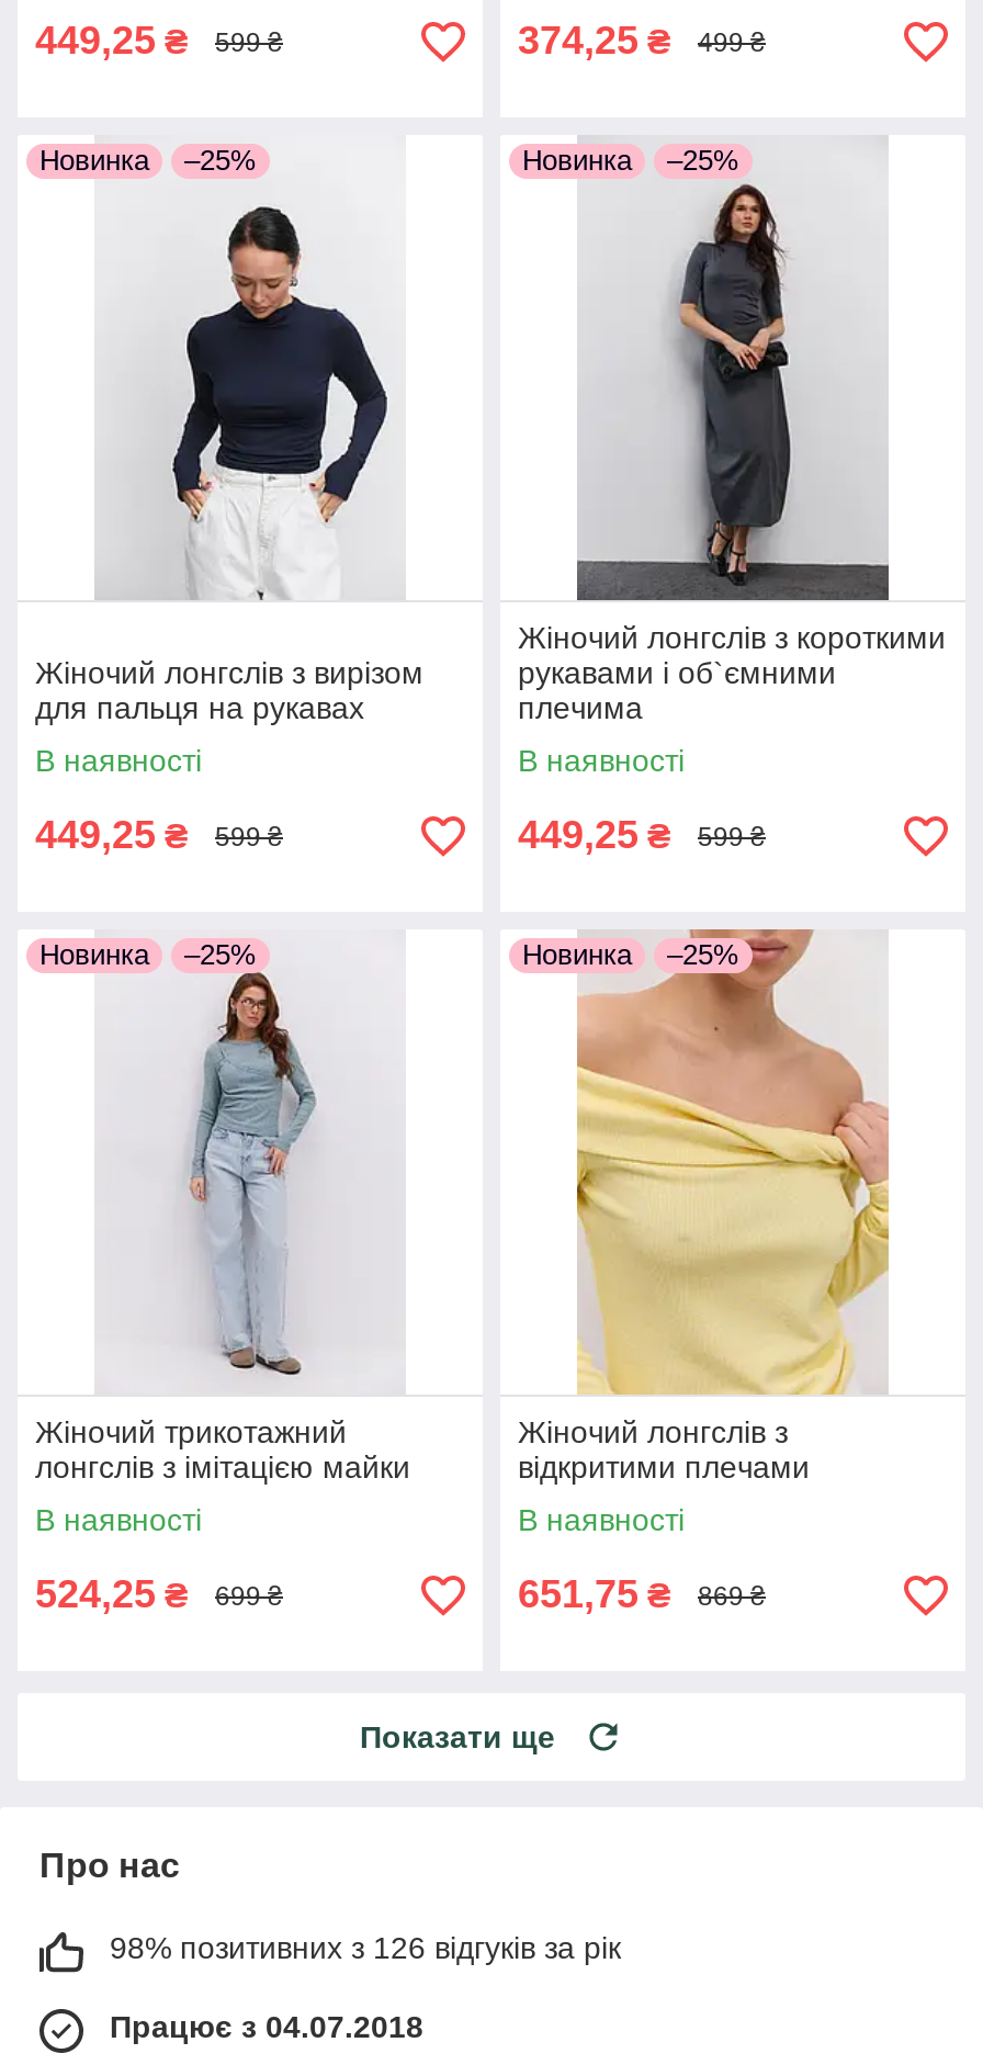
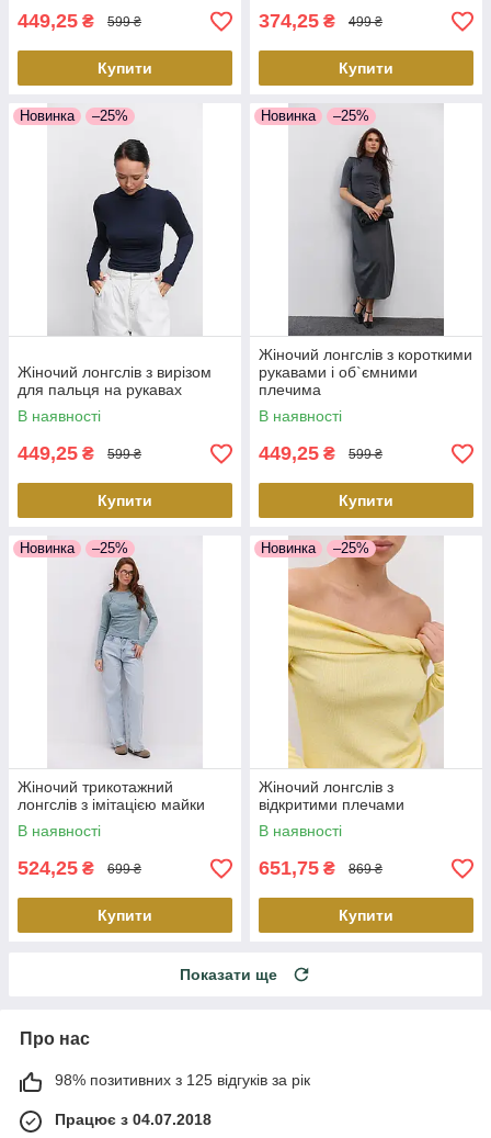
none -> [98,59,152,77] Купити
none -> [339,59,393,77] Купити
none -> [98,492,152,509] Купити
none -> [339,492,393,509] Купити
none -> [98,906,152,924] Купити
none -> [339,906,393,924] Купити
[110,1930,621,1965] 98% позитивних з 126 відгуків за рік -> [55,1071,310,1089] 98% позитивних з 125 відгуків за рік

